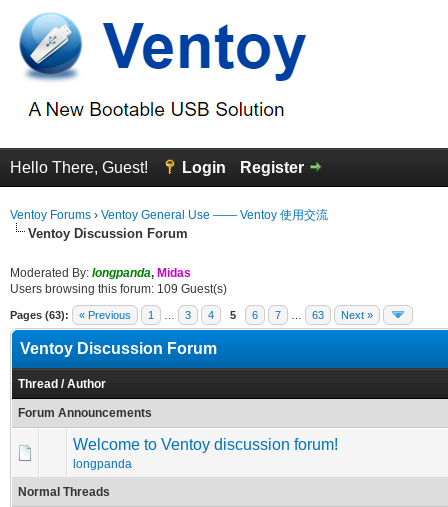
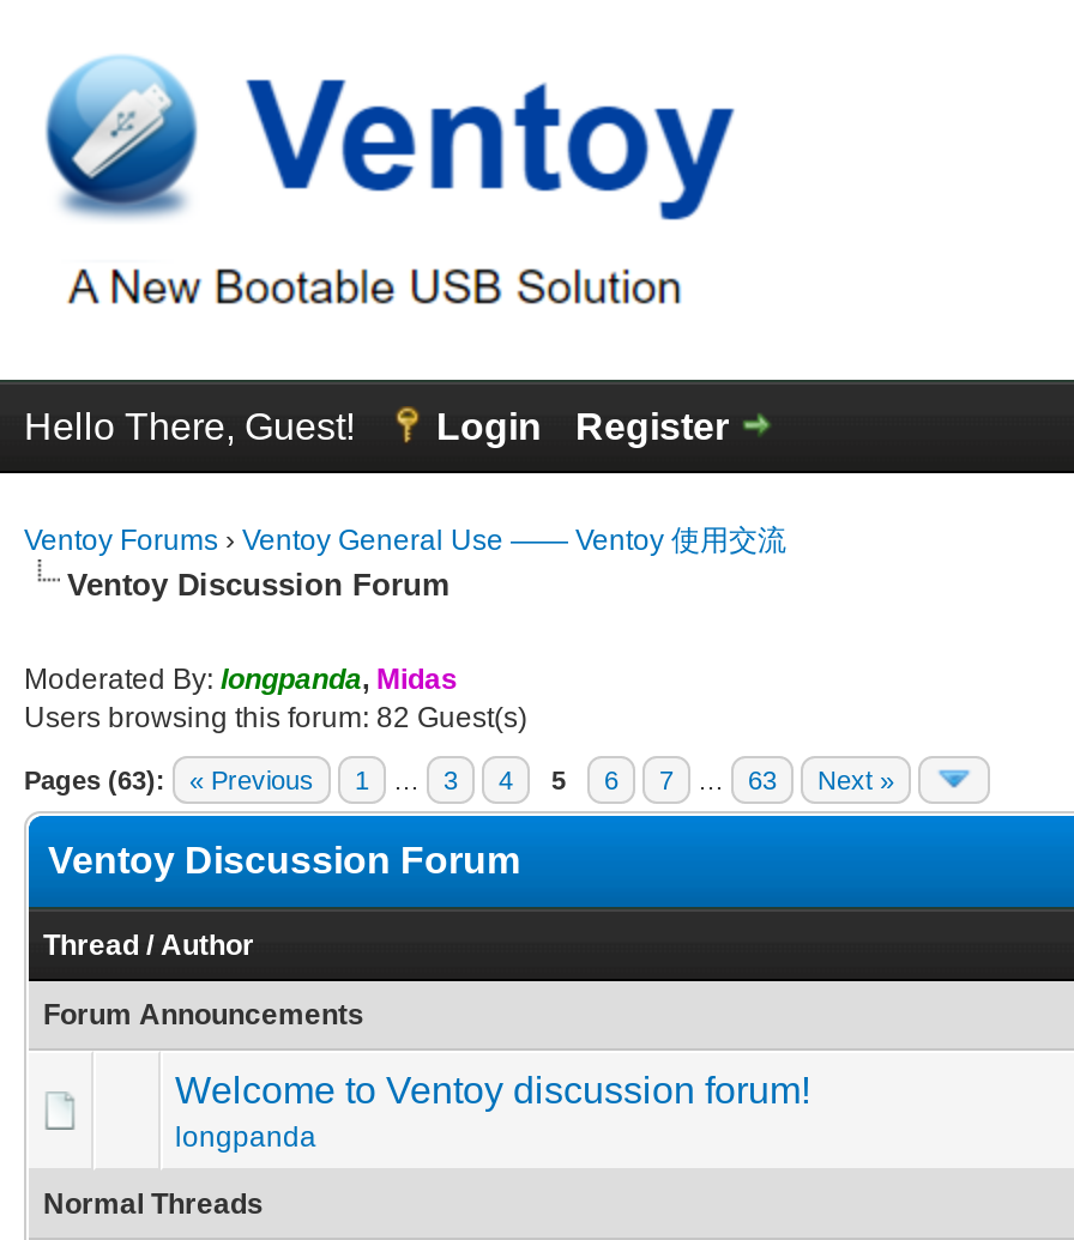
[10,282,227,296] Users browsing this forum: 109 Guest(s) -> [24,701,527,734] Users browsing this forum: 82 Guest(s)

